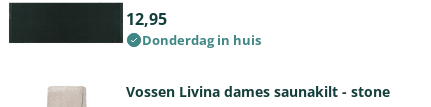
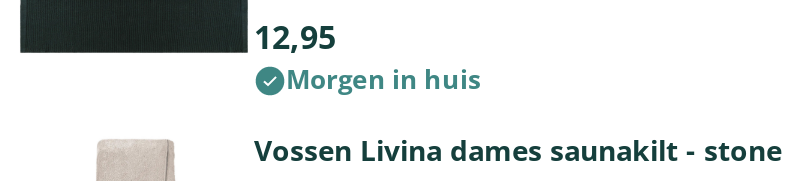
[142,31,261,49] Donderdag in huis -> [286,61,480,97] Morgen in huis

